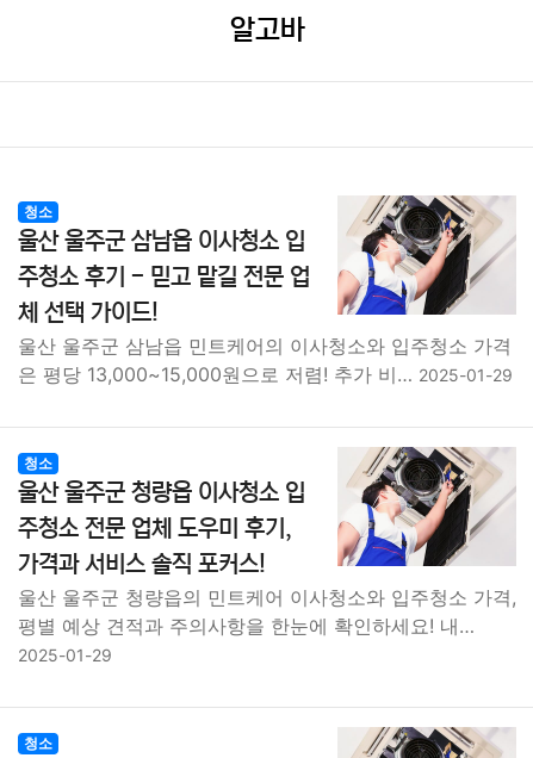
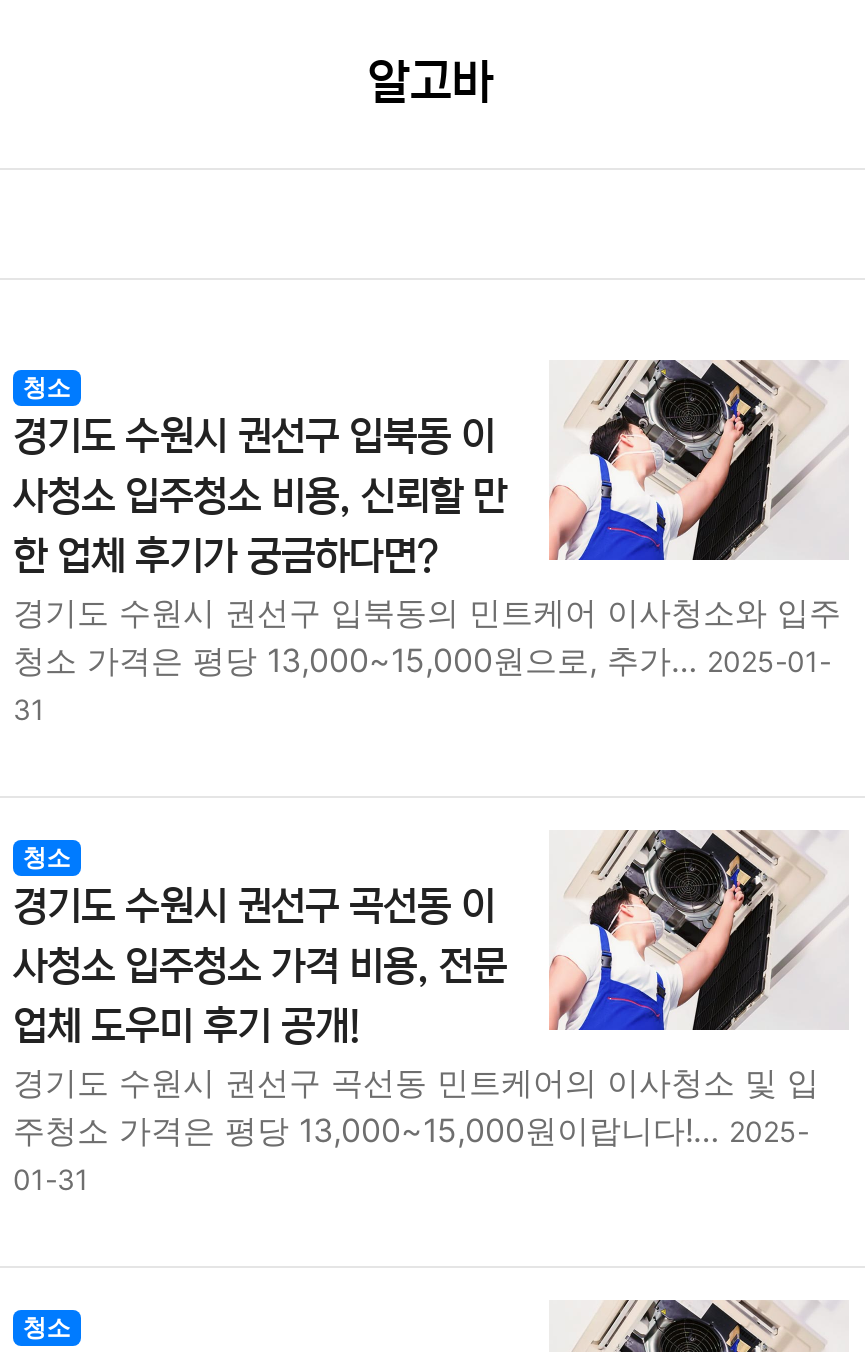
[18,228,513,386] 울산 울주군 삼남읍 이사청소 입 | 주청소 후기 - 믿고 맡길 전문 업 | 체 선택 가이드! | 울산 울주군 삼남읍 민트케어의 이사청소와 입주청소 가격 | 은 평당 13,000~15,000원으로 저렴! 추가 비… 2025-01-29 -> [13,414,841,726] 경기도 수원시 권선구 입북동 이 | 사청소 입주청소 비용, 신뢰할 만 | 한 업체 후기가 궁금하다면? | 경기도 수원시 권선구 입북동의 민트케어 이사청소와 입주 | 청소 가격은 평당 13,000~15,000원으로, 추가… 2025-01- | 31
[18,479,516,665] 울산 울주군 청량읍 이사청소 입 | 주청소 전문 업체 도우미 후기, | 가격과 서비스 솔직 포커스! | 울산 울주군 청량읍의 민트케어 이사청소와 입주청소 가격, | 평별 예상 견적과 주의사항을 한눈에 확인하세요! 내… | 2025-01-29 -> [13,884,819,1196] 경기도 수원시 권선구 곡선동 이 | 사청소 입주청소 가격 비용, 전문 | 업체 도우미 후기 공개! | 경기도 수원시 권선구 곡선동 민트케어의 이사청소 및 입 | 주청소 가격은 평당 13,000~15,000원이랍니다!… 2025- | 01-31

